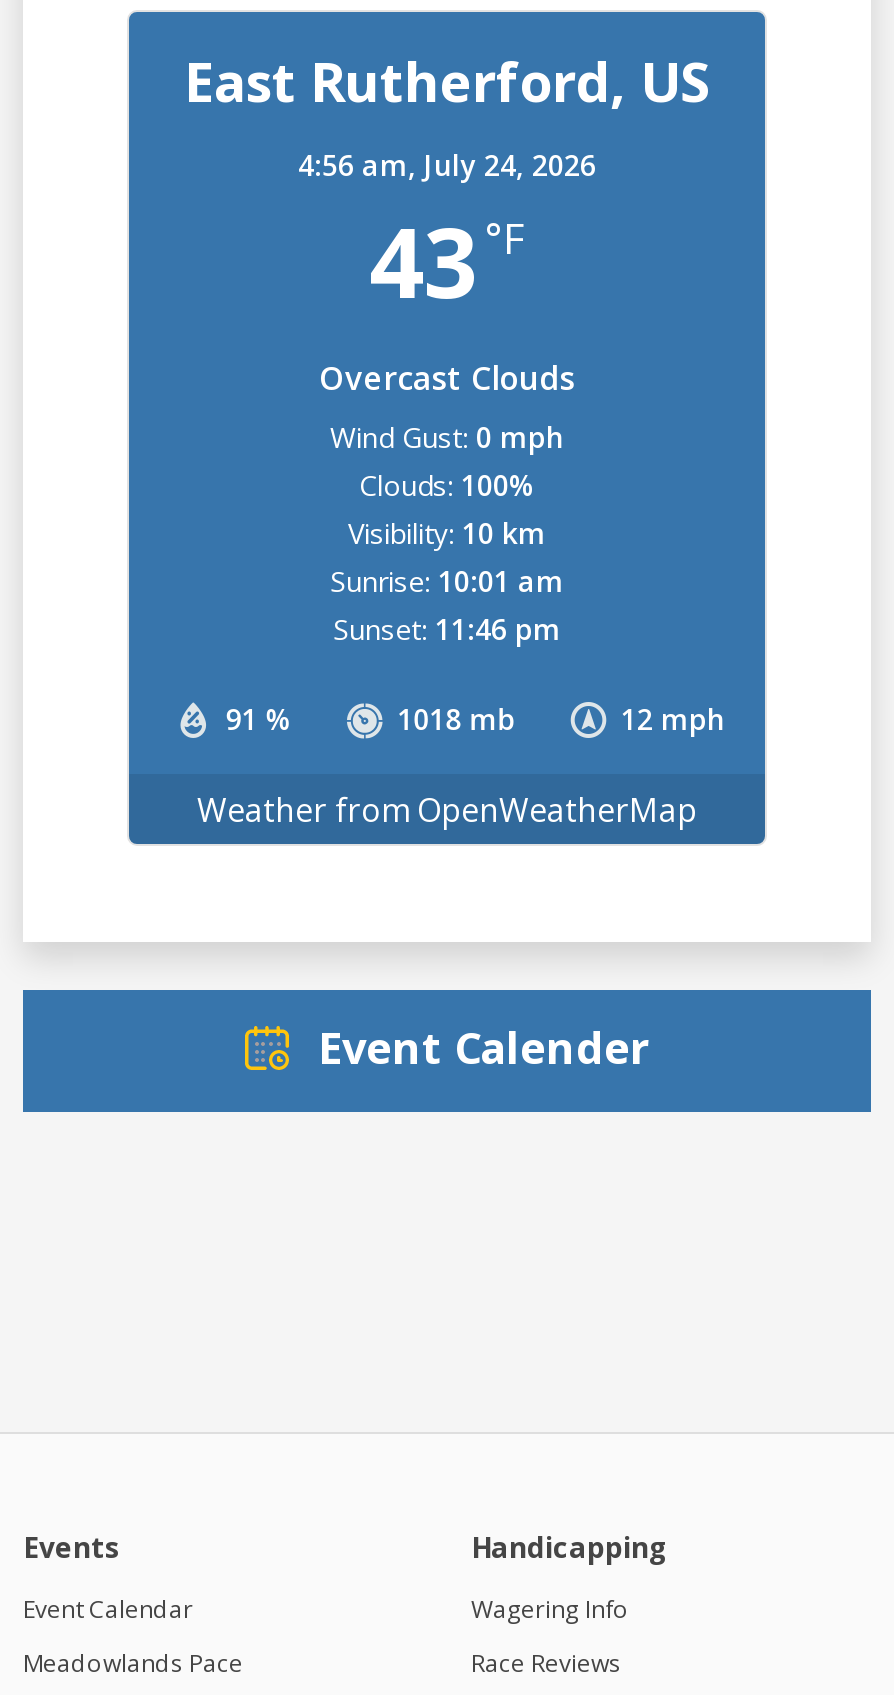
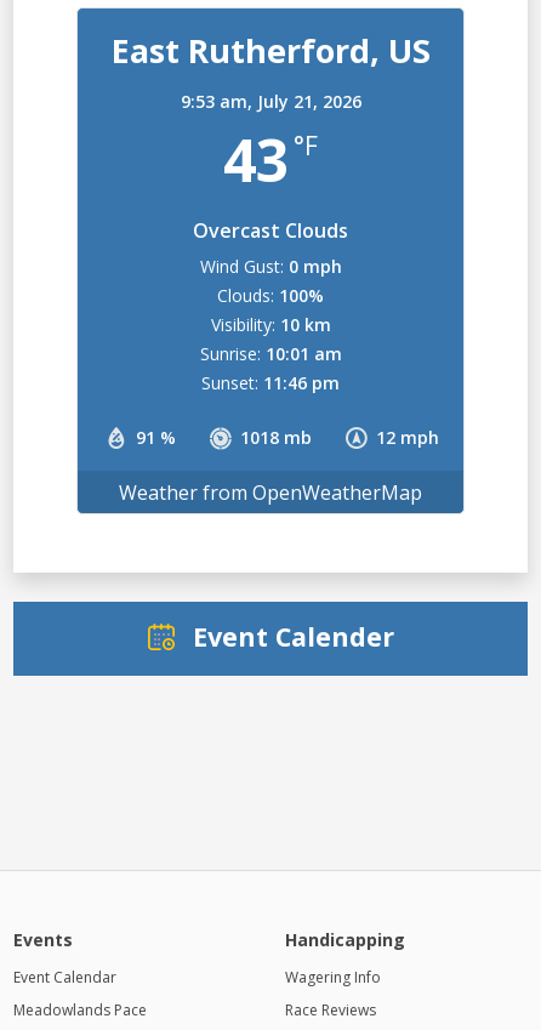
[298,146,596,184] 4:56 am, July 24, 2026 -> [180,90,361,113] 9:53 am, July 21, 2026

